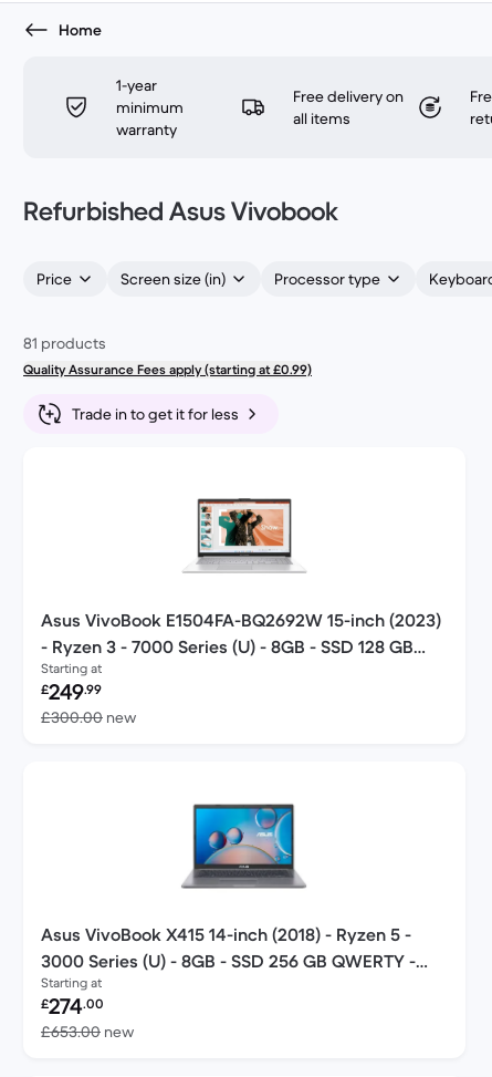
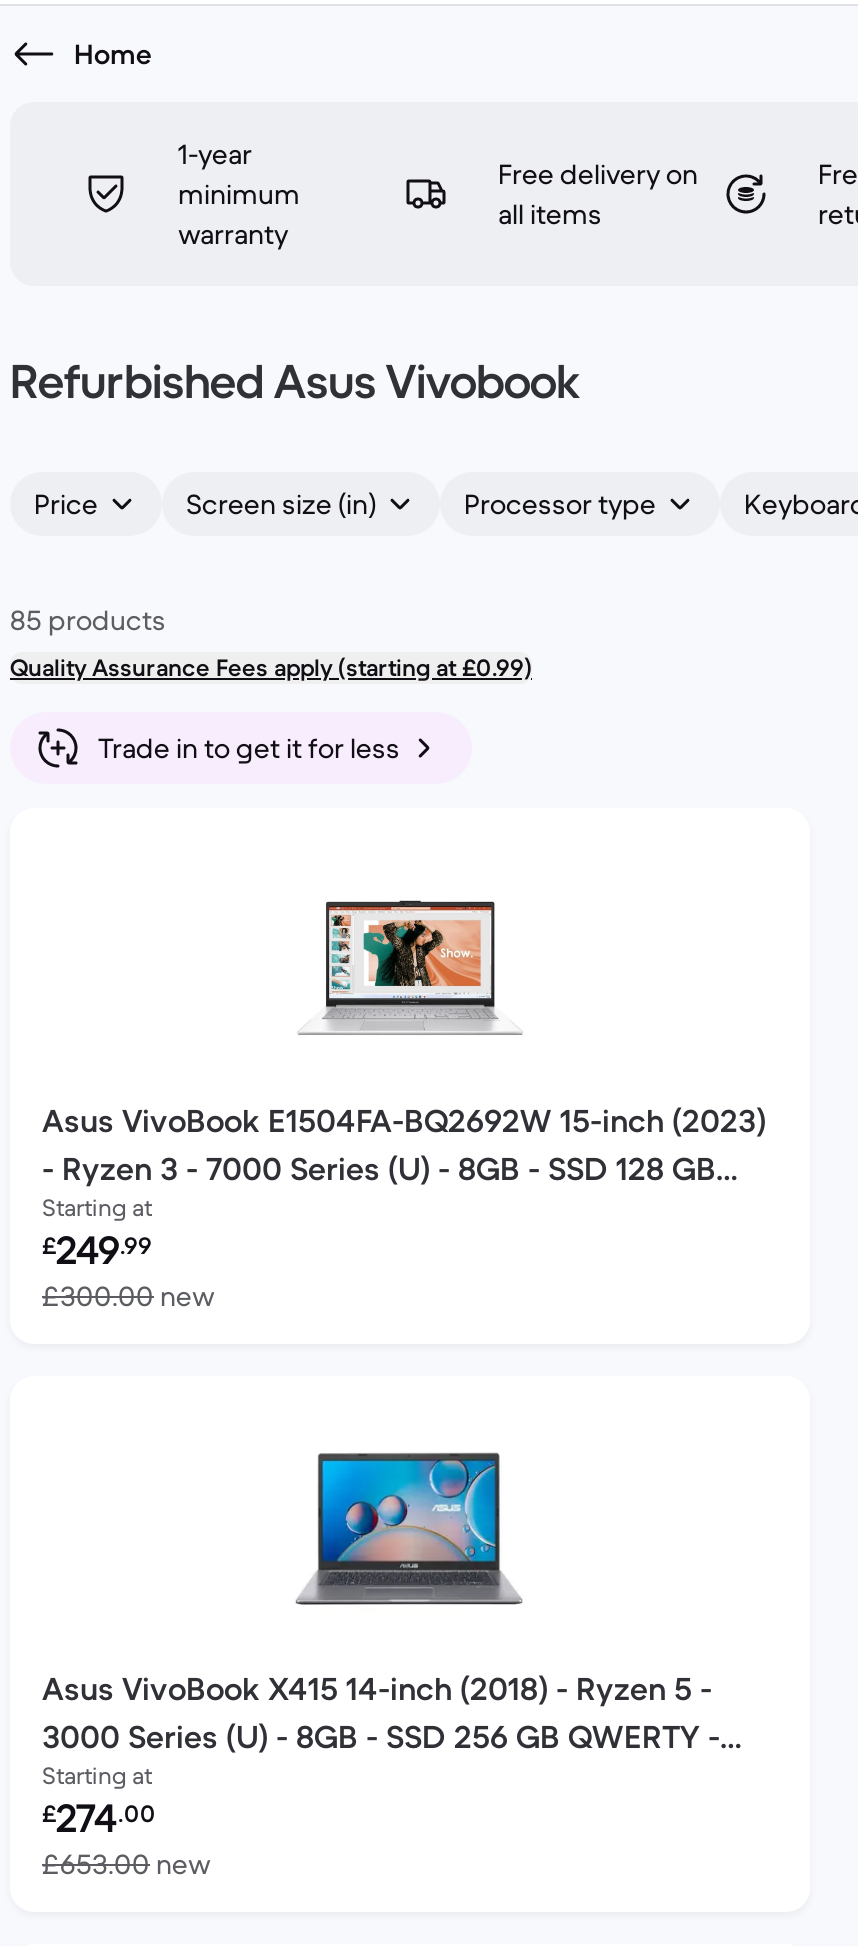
[23,333,106,353] 81 products -> [10,602,166,638] 85 products

